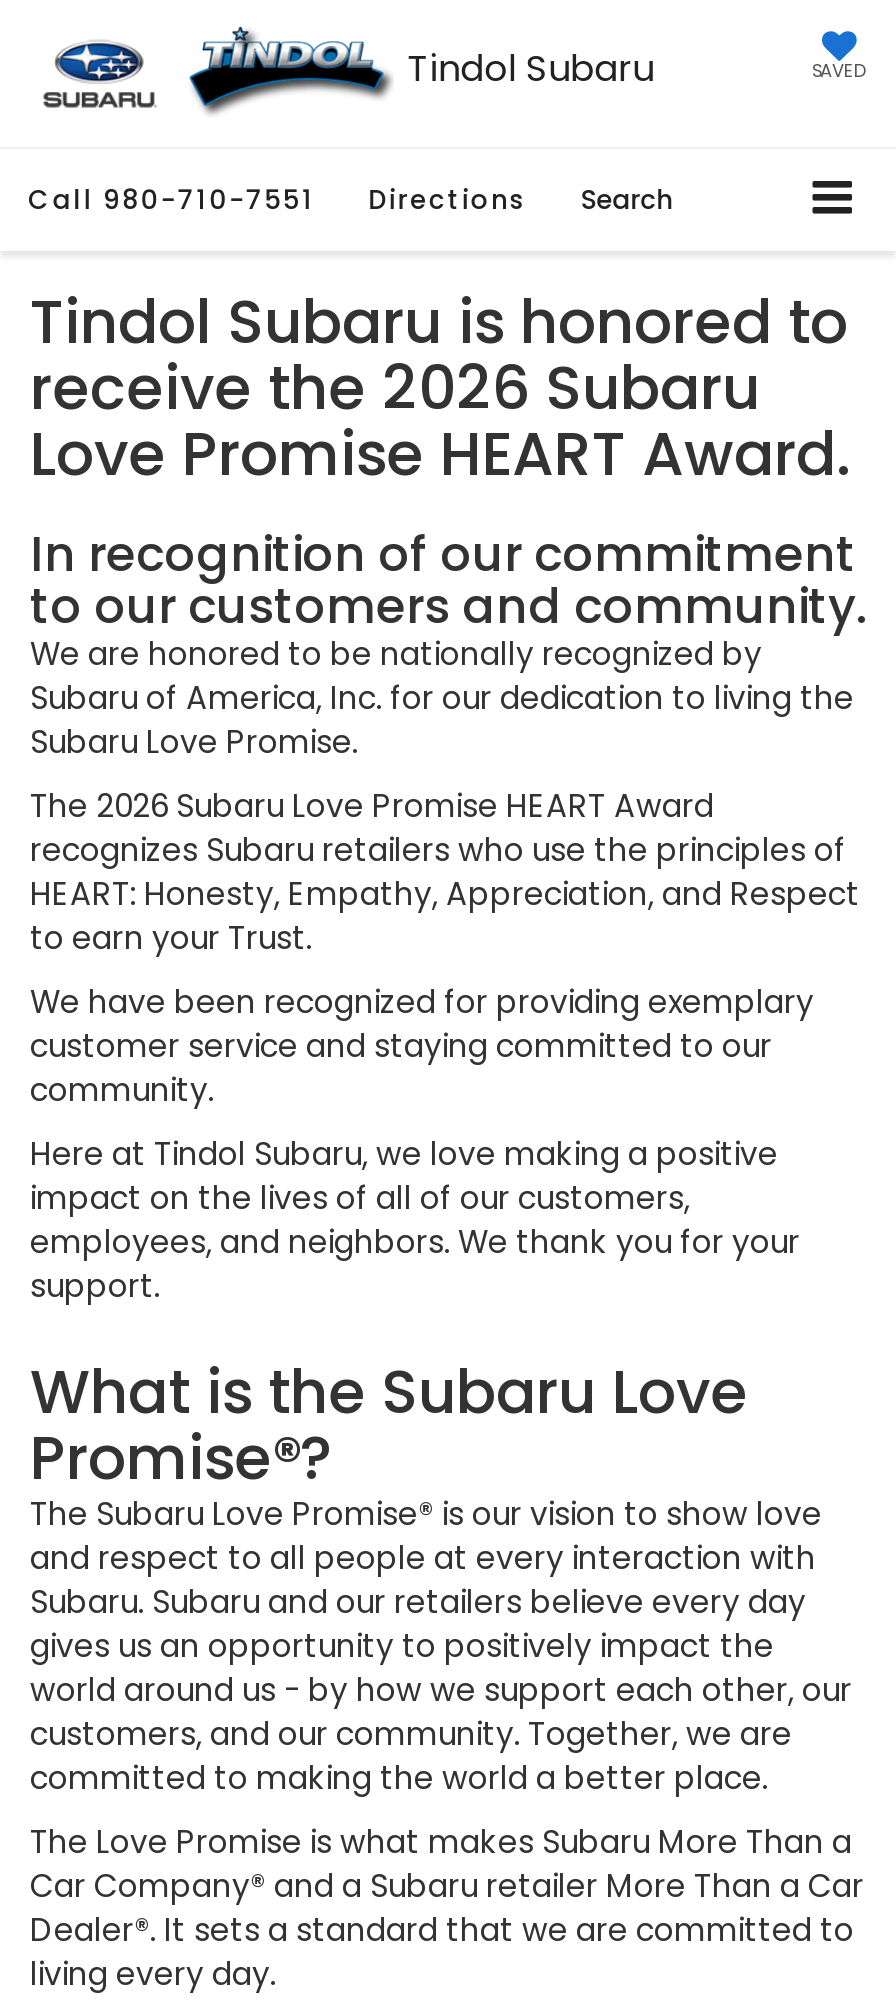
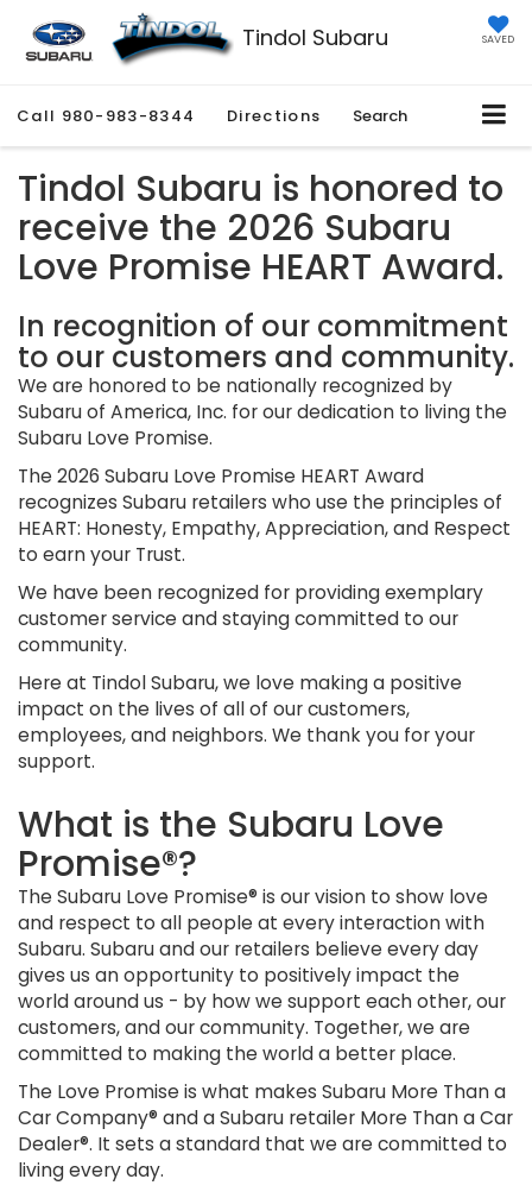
[28,182,672,220] Call 980-710-7551 Directions Search -> [17,105,407,128] Call 980-983-8344 Directions Search

